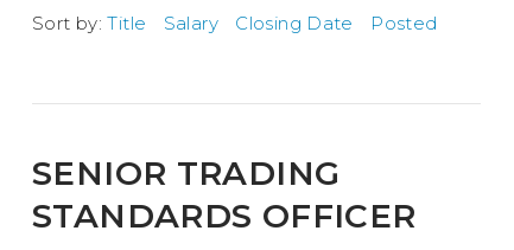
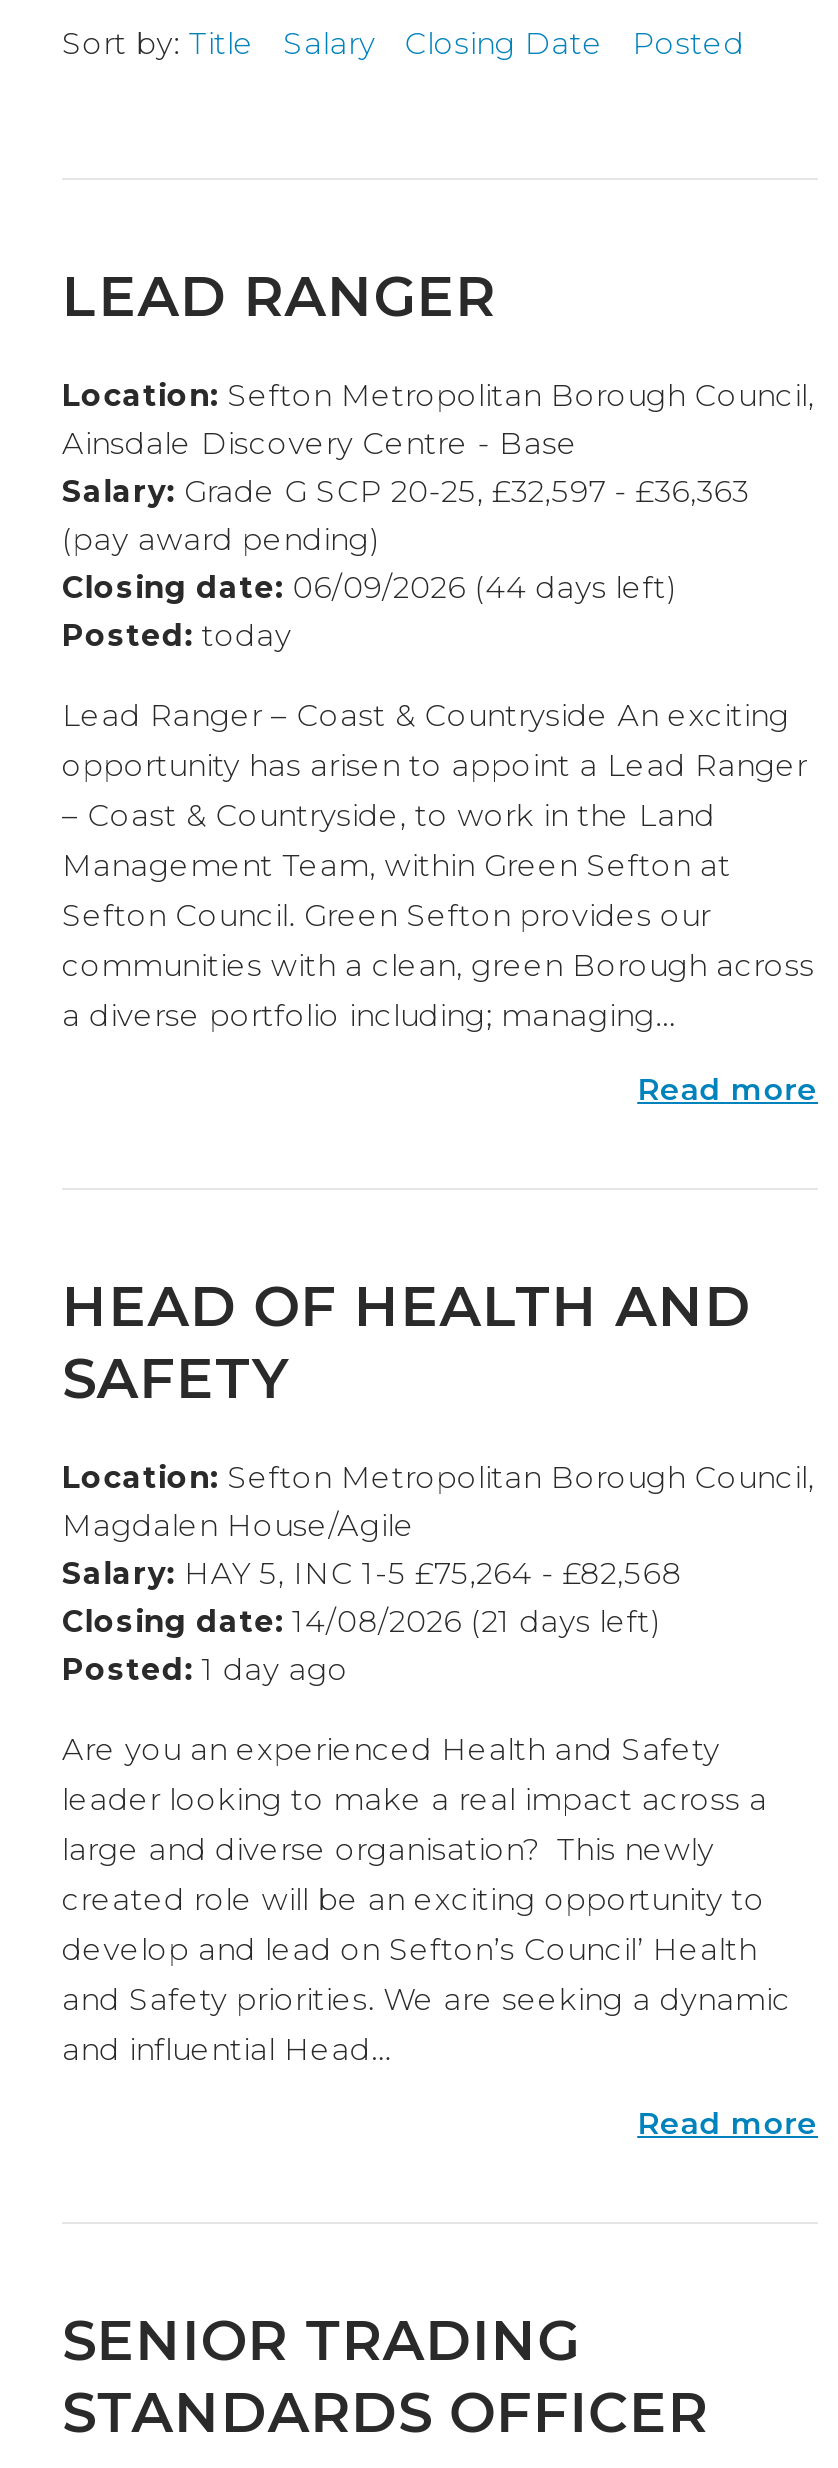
none -> [62,262,818,2142] LEAD RANGER | Location: Sefton Metropolitan Borough Council, | Ainsdale Discovery Centre - Base | Salary: Grade G SCP 20-25, £32,597 - £36,363 | (pay award pending) | Closing date: 06/09/2026 (44 days left) | Posted: today | Lead Ranger – Coast & Countryside An exciting | opportunity has arisen to appoint a Lead Ranger | – Coast & Countryside, to work in the Land | Management Team, within Green Sefton at | Sefton Council. Green Sefton provides our | communities with a clean, green Borough across | a diverse portfolio including; managing... | Read more | HEAD OF HEALTH AND | SAFETY | Location: Sefton Metropolitan Borough Council, | Magdalen House/Agile | Salary: HAY 5, INC 1-5 £75,264 - £82,568 | Closing date: 14/08/2026 (21 days left) | Posted: 1 day ago | Are you an experienced Health and Safety | leader looking to make a real impact across a | large and diverse organisation? This newly | created role will be an exciting opportunity to | develop and lead on Sefton’s Council’ Health | and Safety priorities. We are seeking a dynamic | and influential Head... | Read more

